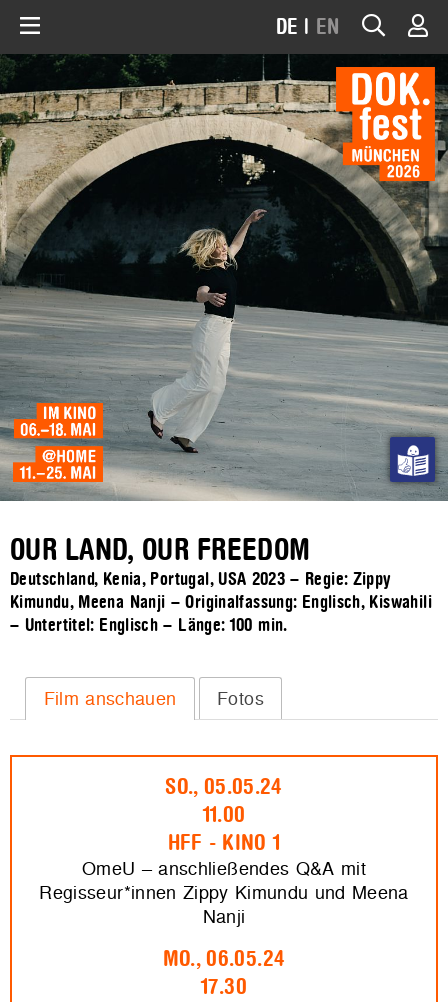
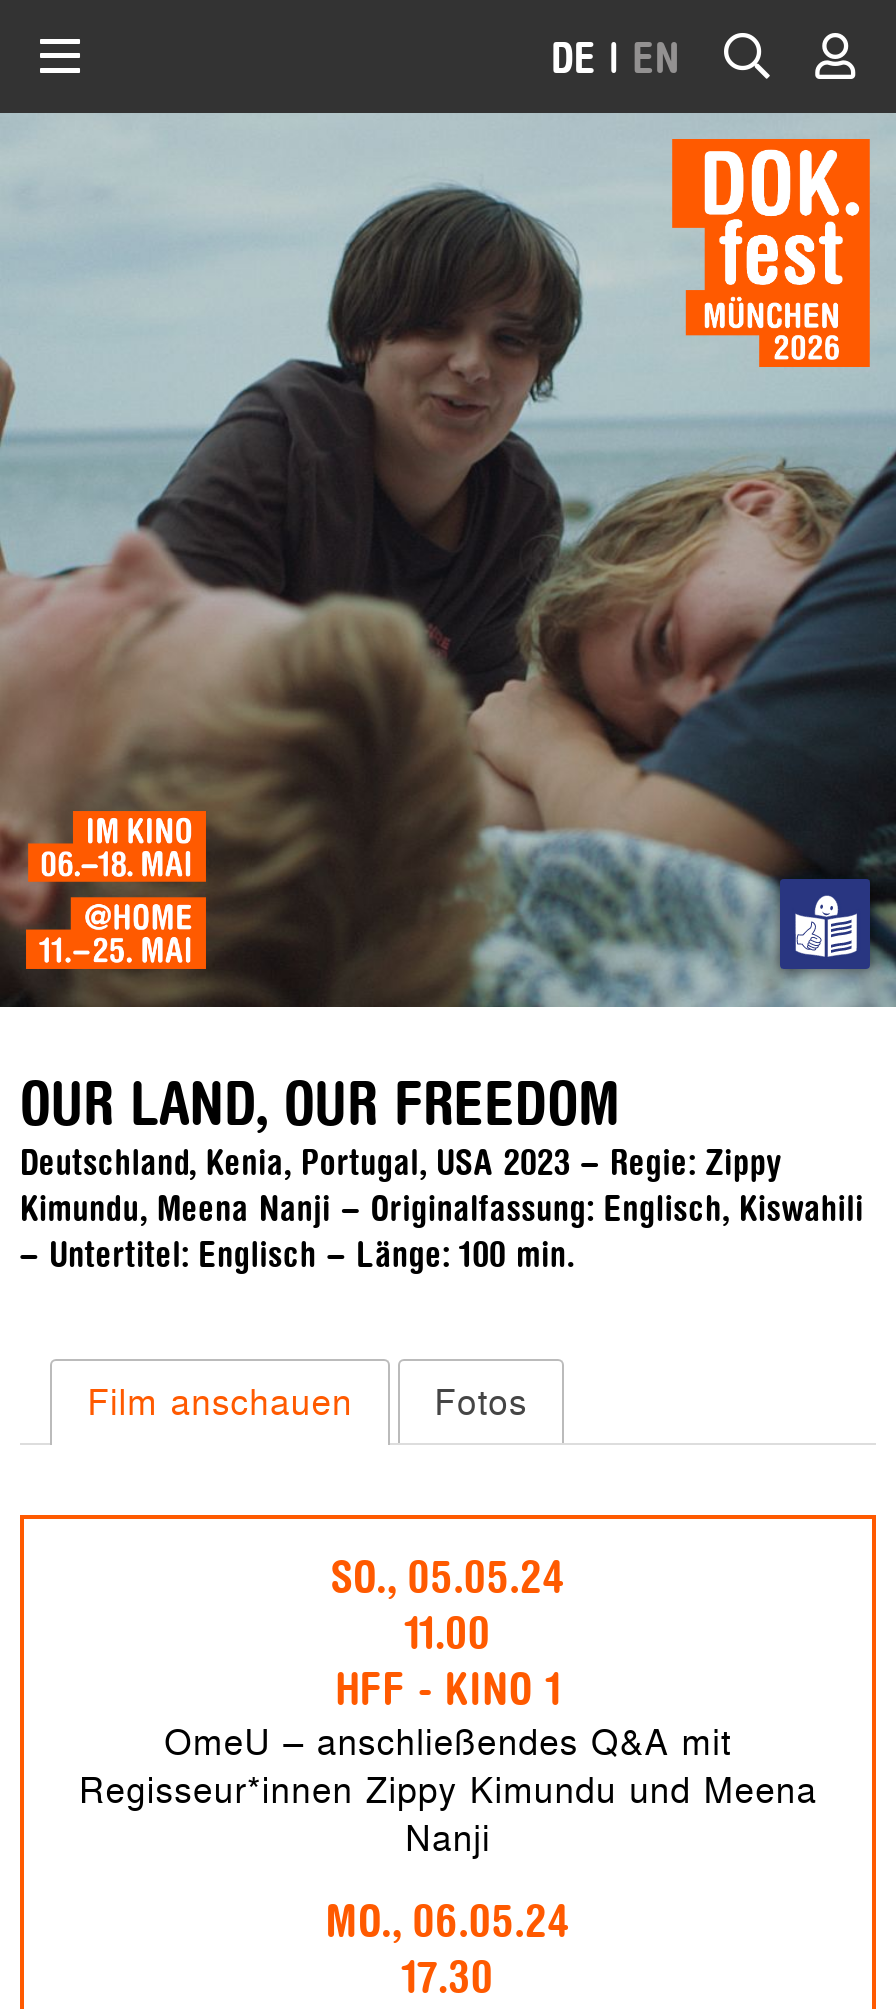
[3,54,445,501] [image] -> [6,111,890,1009] [image]

